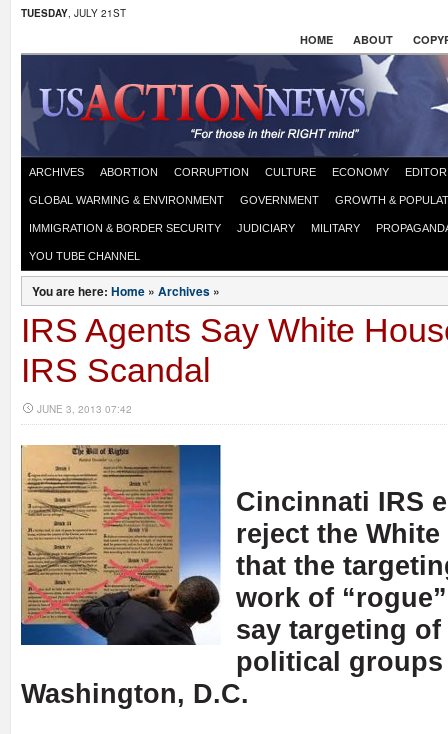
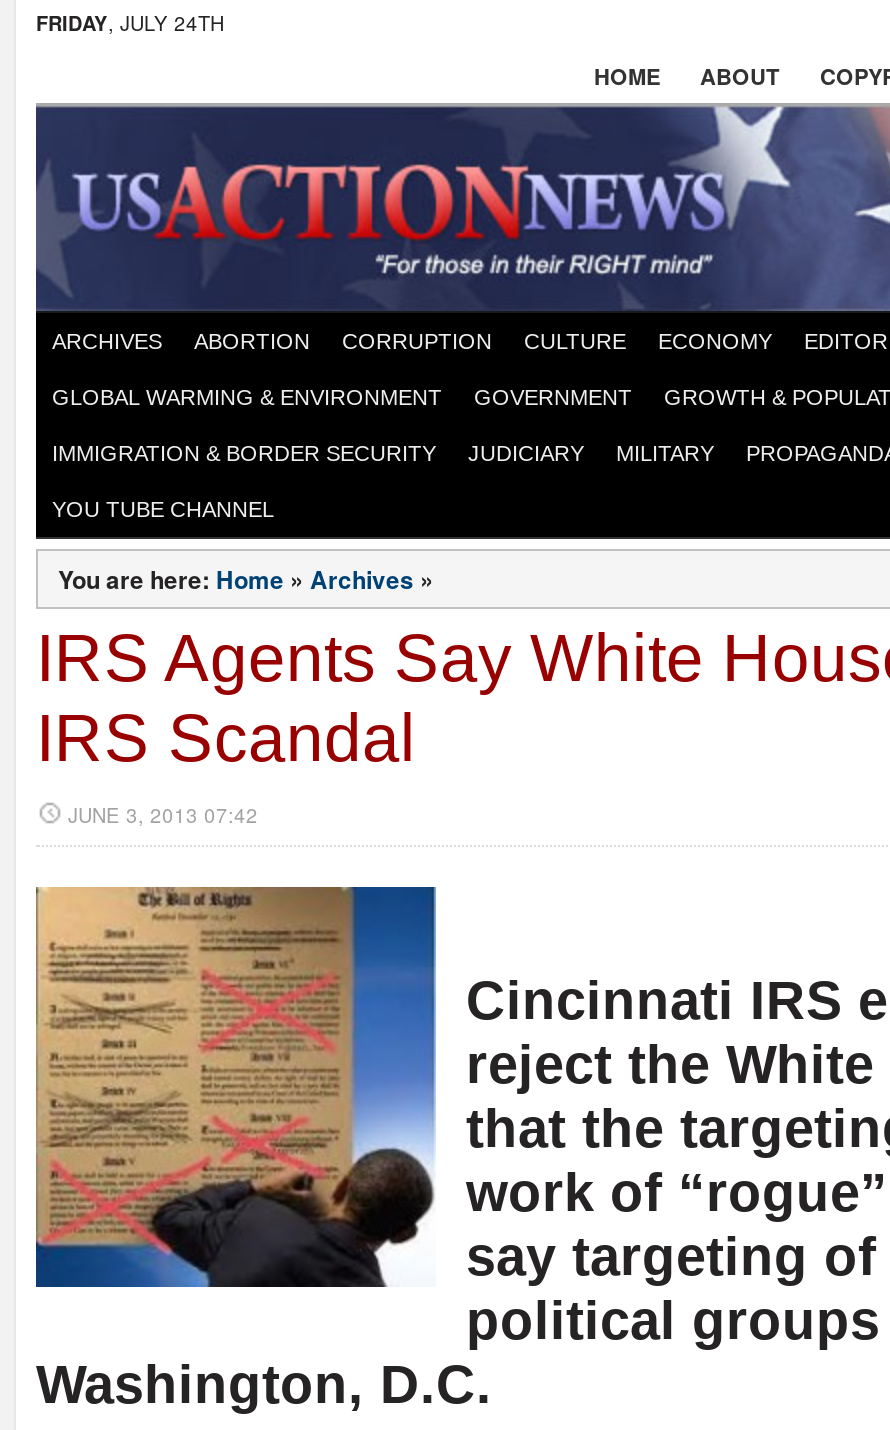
[21,6,126,20] TUESDAY, JULY 21ST -> [36,9,224,37] FRIDAY, JULY 24TH

